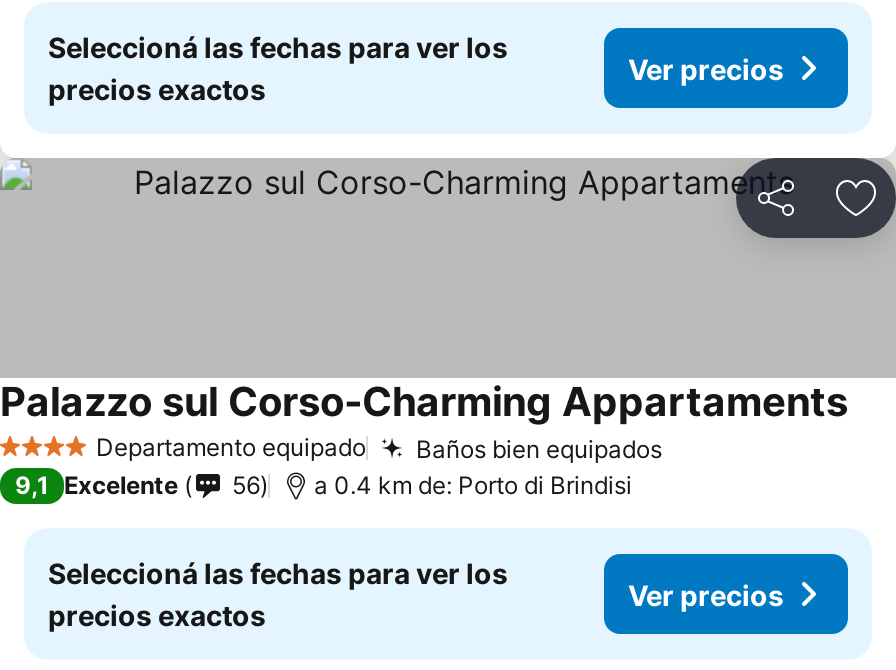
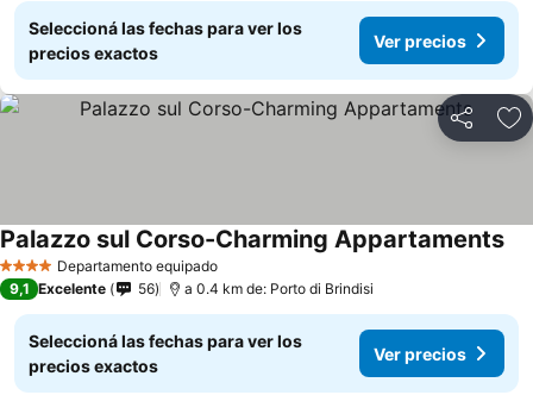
[416,433,662,463] Baños bien equipados -> none

